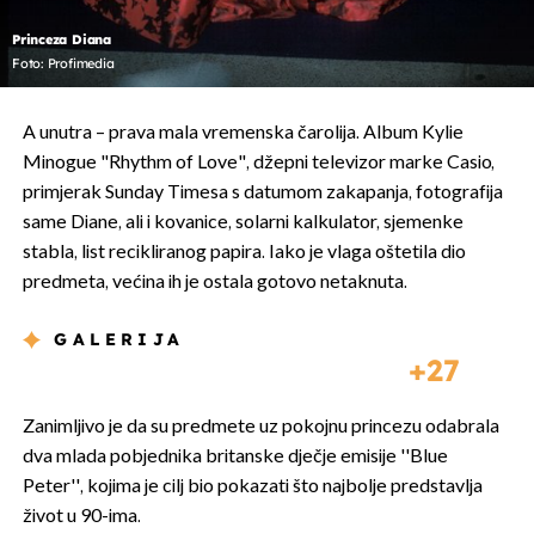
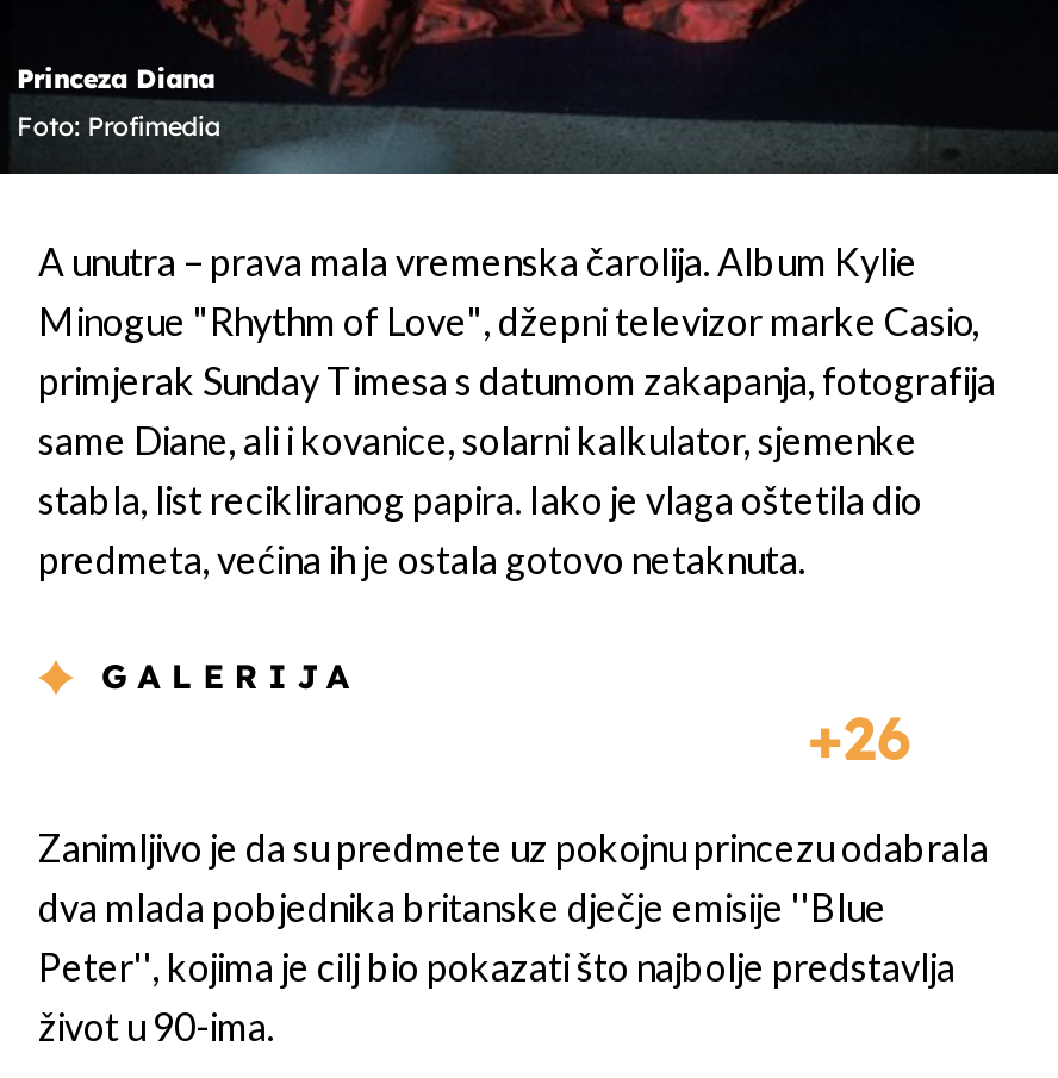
[426,351,460,388] 27 -> [843,700,910,774] 26

